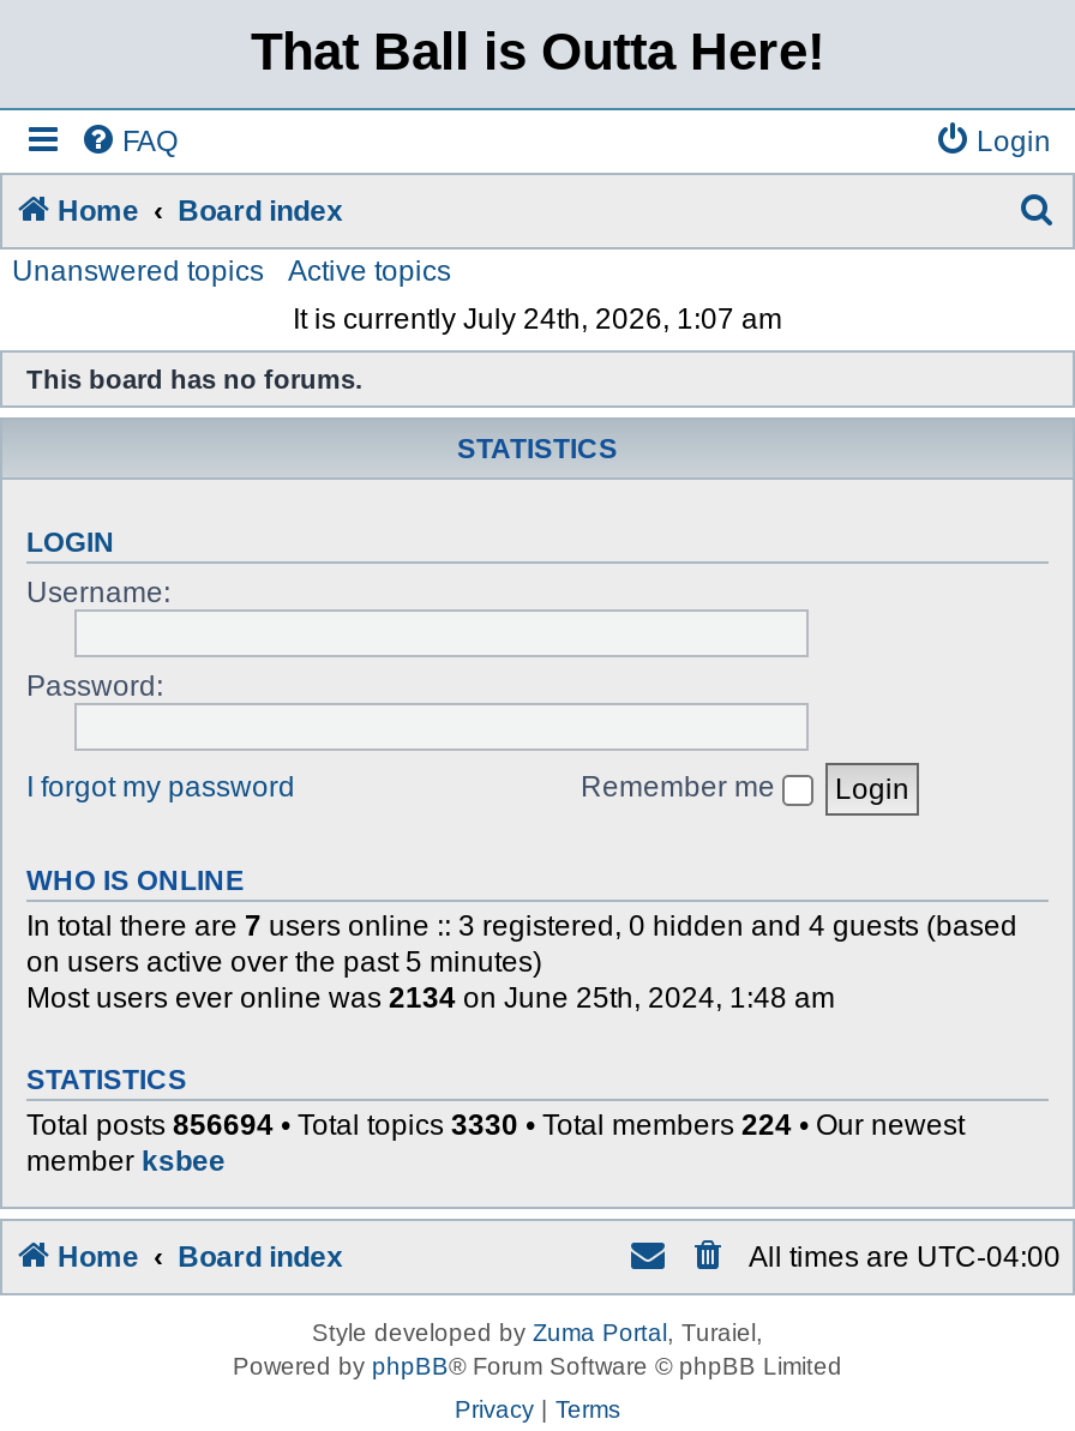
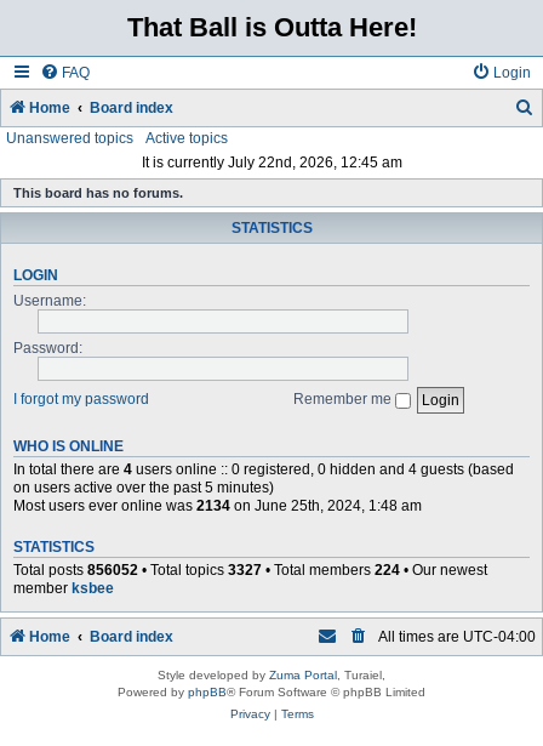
[293,302,782,336] It is currently July 24th, 2026, 1:07 am -> [141,154,402,171] It is currently July 22nd, 2026, 12:45 am
[26,908,1017,942] In total there are 7 users online :: 3 registered, 0 hidden and 4 guests (based -> [13,460,514,477] In total there are 4 users online :: 0 registered, 0 hidden and 4 guests (based
[26,1107,965,1141] Total posts 856694 • Total topics 3330 • Total members 224 • Our newest -> [13,561,487,578] Total posts 856052 • Total topics 3327 • Total members 224 • Our newest

